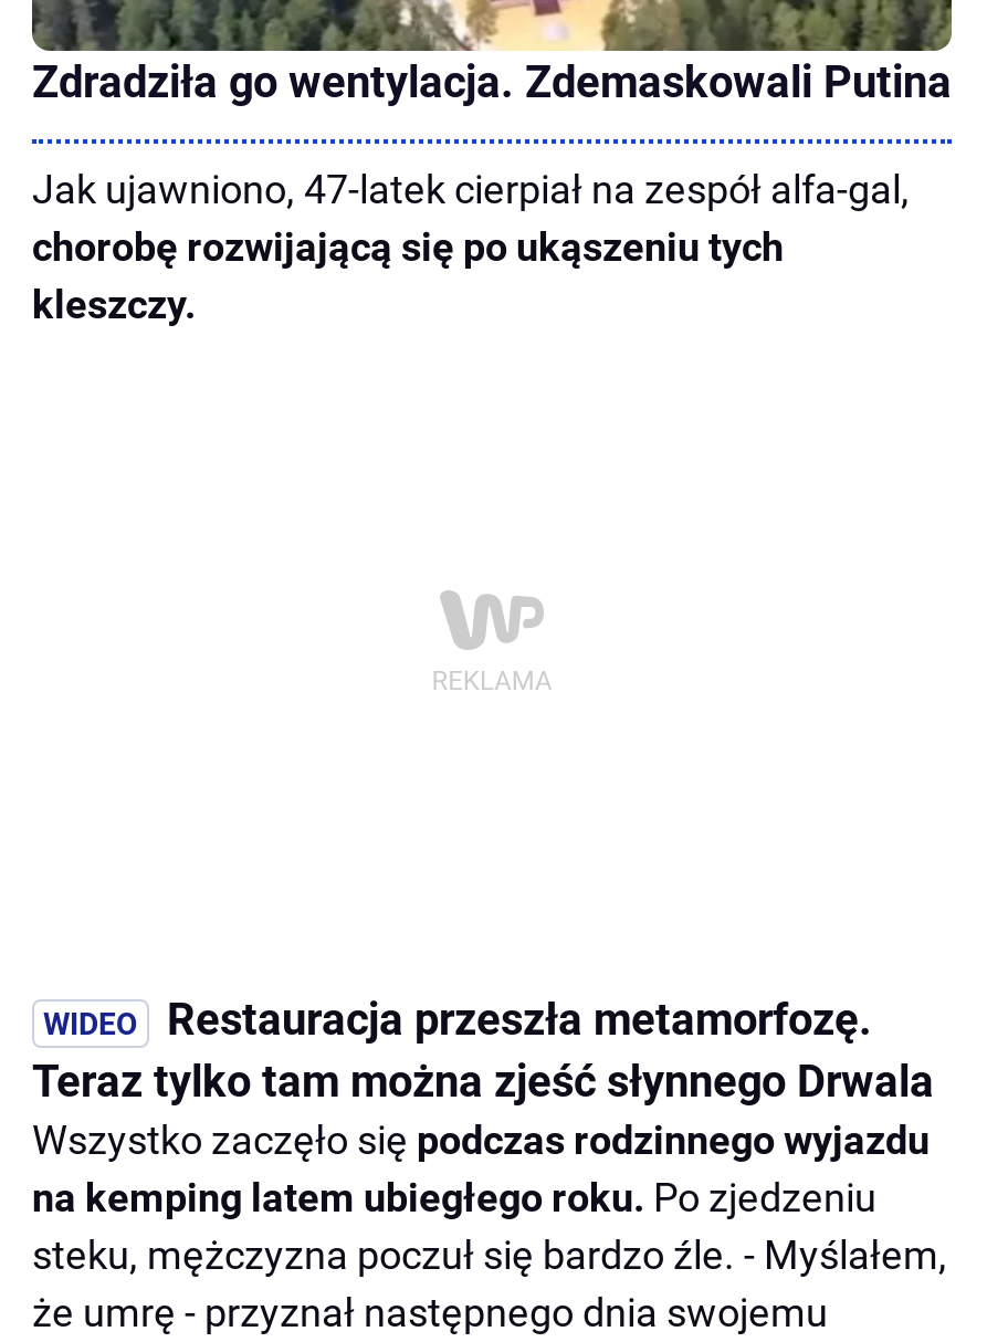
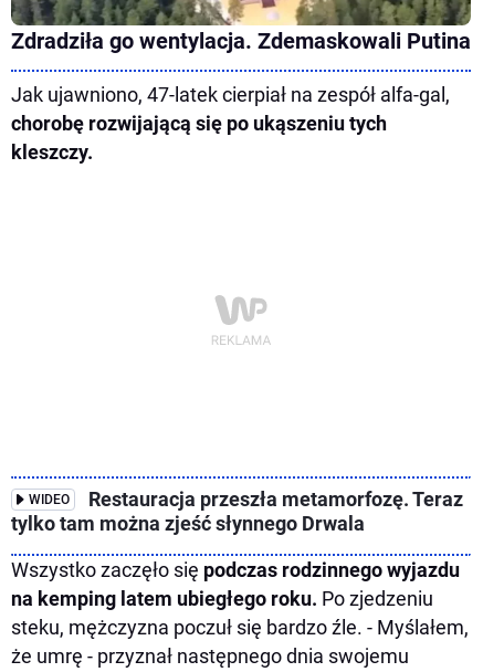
[32,992,934,1107] Restauracja przeszła metamorfozę. | Teraz tylko tam można zjeść słynnego Drwala -> [11,488,463,535] WIDEO | Restauracja przeszła metamorfozę. Teraz | tylko tam można zjeść słynnego Drwala

